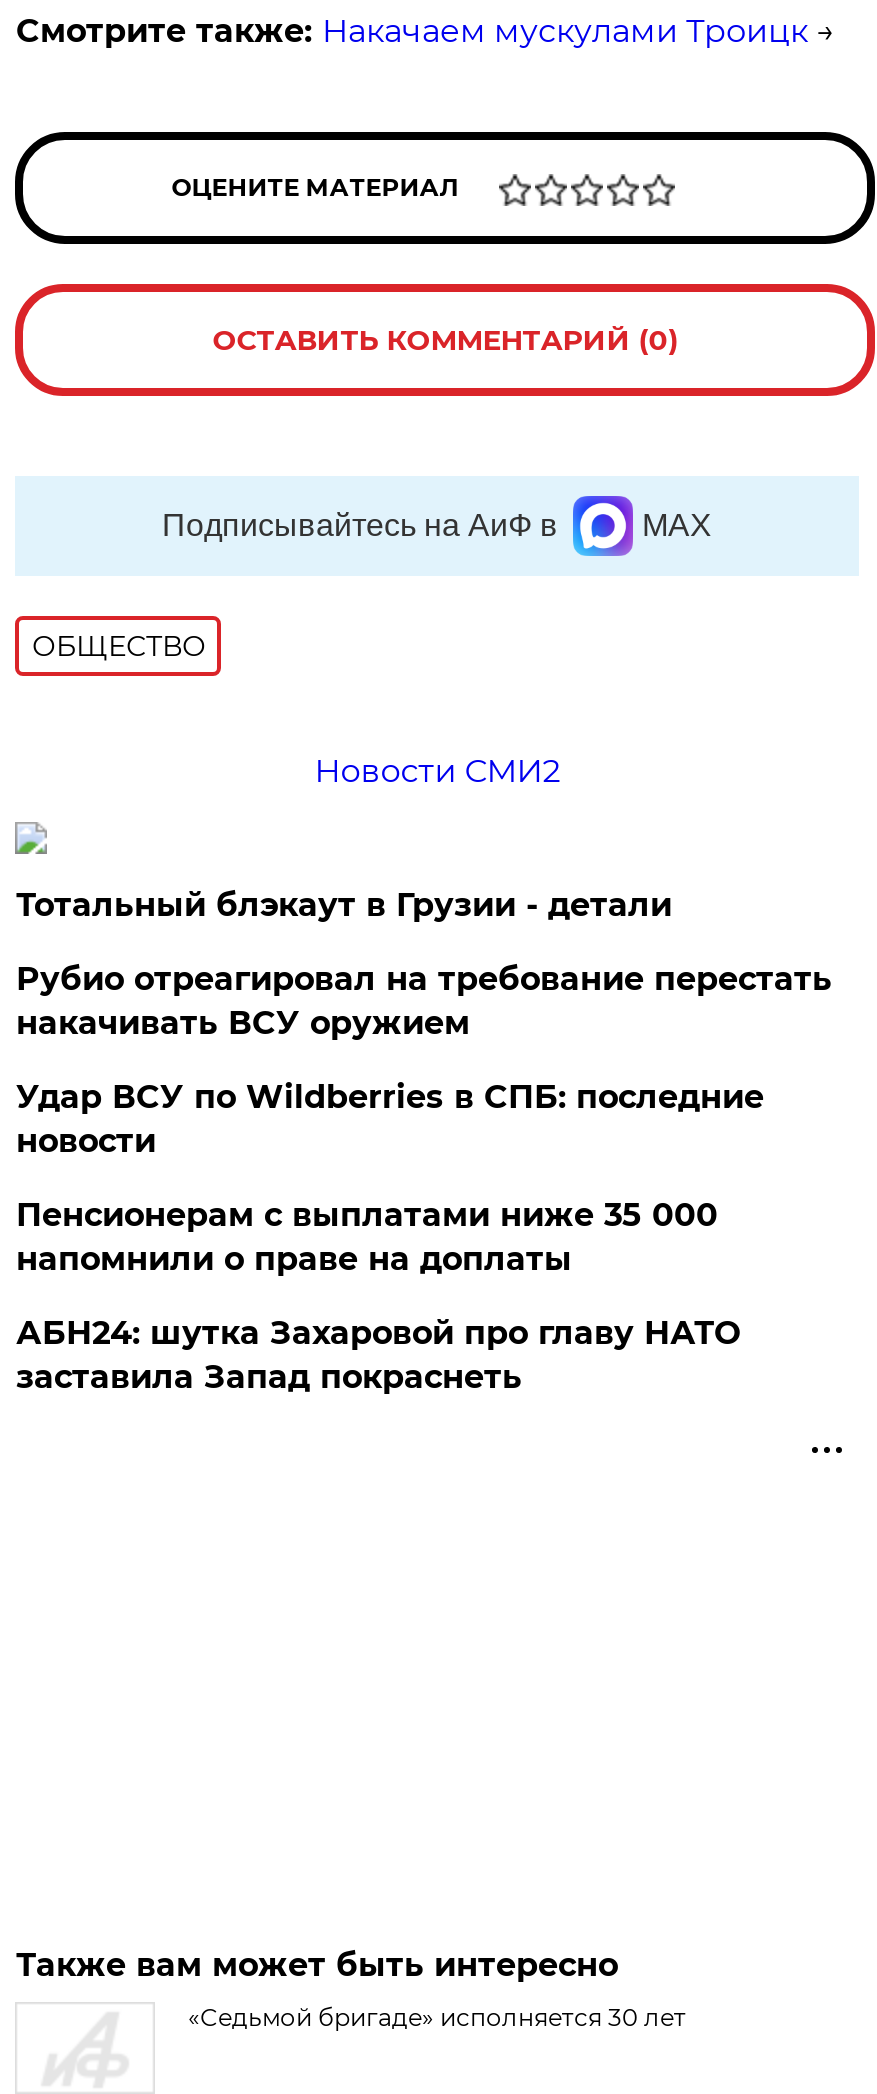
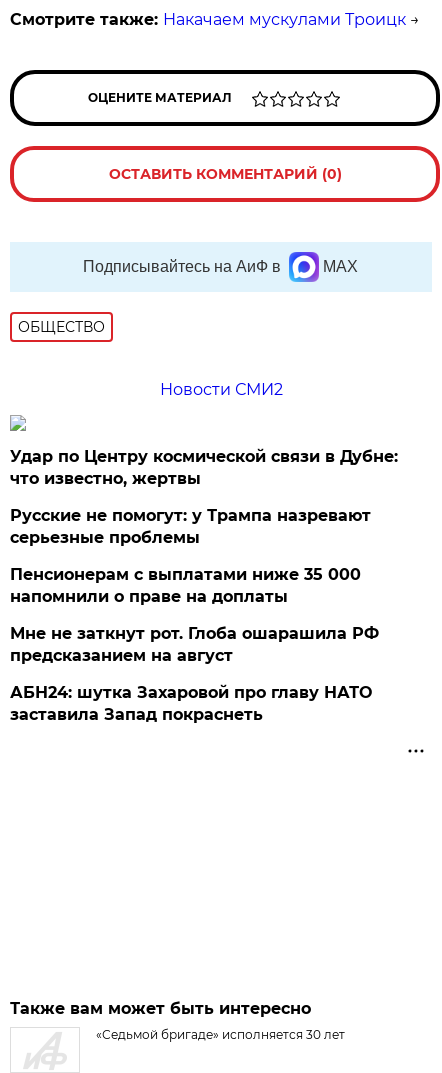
[16,886,832,1160] Тотальный блэкаут в Грузии - детали | Рубио отреагировал на требование перестать | накачивать ВСУ оружием | Удар ВСУ по Wildberries в СПБ: последние | новости -> [10,447,398,547] Удар по Центру космической связи в Дубне: | что известно, жертвы | Русские не помогут: у Трампа назревают | серьезные проблемы
moved [16,1196,718,1278] -> [10,565,361,606]: Пенсионерам с выплатами ниже 35 000 | напомнили о праве на доплаты
none -> [10,624,379,665] Мне не заткнут рот. Глоба ошарашила РФ | предсказанием на август

